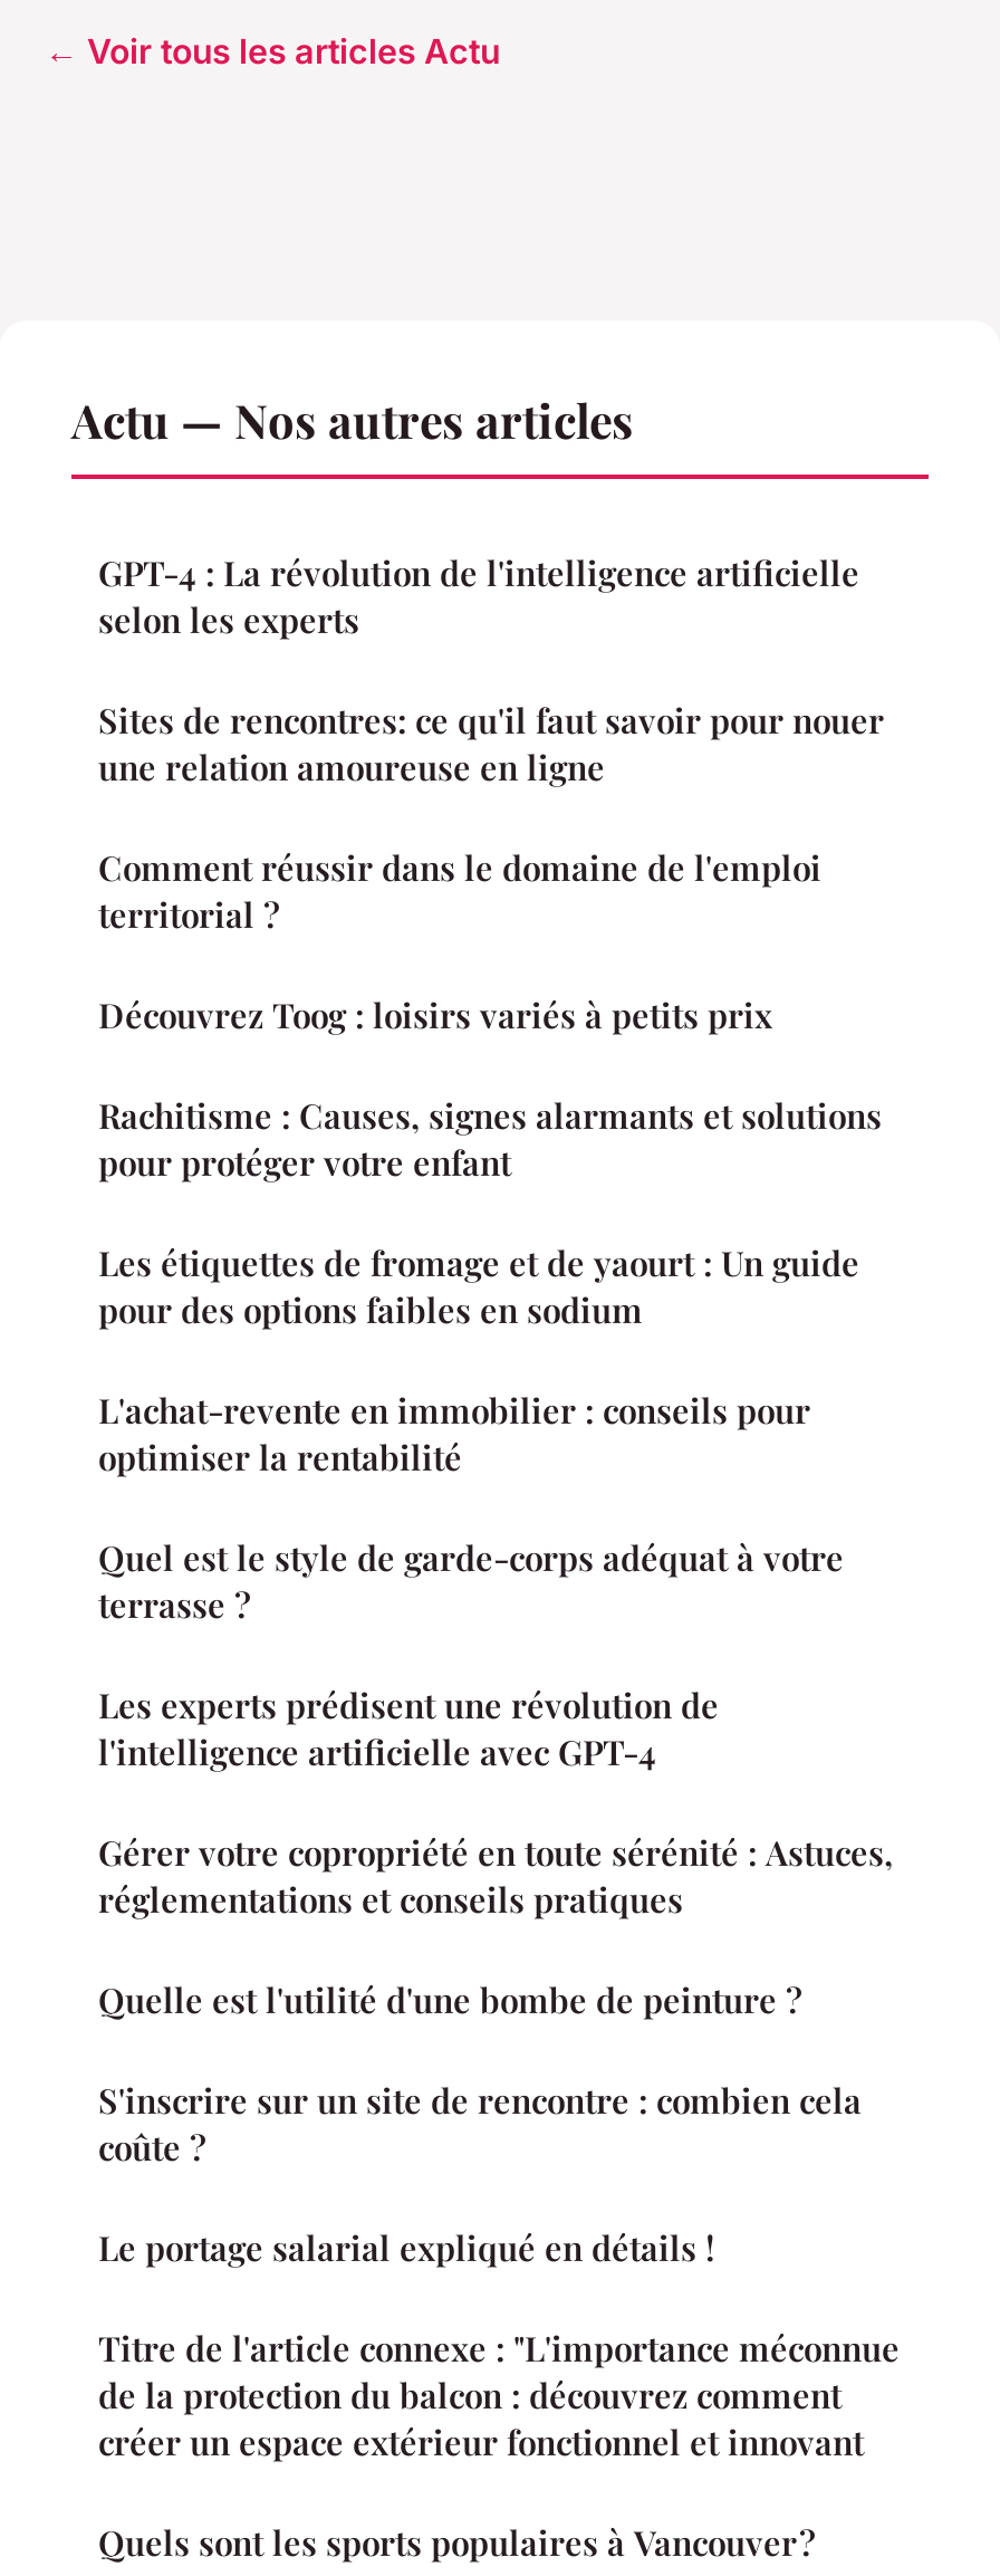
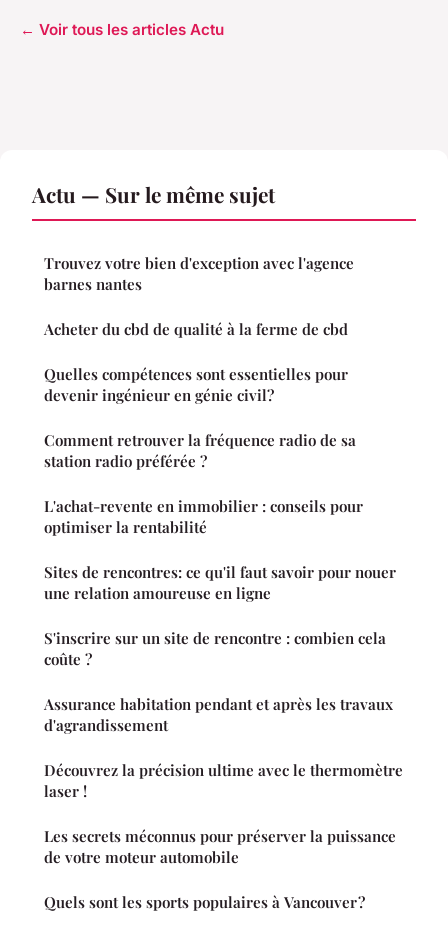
[71,388,882,1332] Actu — Nos autres articles | GPT-4 : La révolution de l'intelligence artificielle | selon les experts | Comment réussir dans le domaine de l'emploi | territorial ? | Découvrez Toog : loisirs variés à petits prix | Rachitisme : Causes, signes alarmants et solutions | pour protéger votre enfant | Les étiquettes de fromage et de yaourt : Un guide | pour des options faibles en sodium -> [32,180,356,471] Actu — Sur le même sujet | Trouvez votre bien d'exception avec l'agence | barnes nantes | Acheter du cbd de qualité à la ferme de cbd | Quelles compétences sont essentielles pour | devenir ingénieur en génie civil? | Comment retrouver la fréquence radio de sa | station radio préférée ?
moved [98,698,884,790] -> [44,562,396,603]: Sites de rencontres: ce qu'il faut savoir pour nouer | une relation amoureuse en ligne
[98,1536,893,2022] Quel est le style de garde-corps adéquat à votre | terrasse ? | Les experts prédisent une révolution de | l'intelligence artificielle avec GPT-4 | Gérer votre copropriété en toute sérénité : Astuces, | réglementations et conseils pratiques | Quelle est l'utilité d'une bombe de peinture ? -> none
moved [98,2078,862,2170] -> [44,628,386,669]: S'inscrire sur un site de rencontre : combien cela | coûte ?
[98,2226,900,2465] Le portage salarial expliqué en détails ! | Titre de l'article connexe : "L'importance méconnue | de la protection du balcon : découvrez comment | créer un espace extérieur fonctionnel et innovant -> [44,694,403,867] Assurance habitation pendant et après les travaux | d'agrandissement | Découvrez la précision ultime avec le thermomètre | laser ! | Les secrets méconnus pour préserver la puissance | de votre moteur automobile

